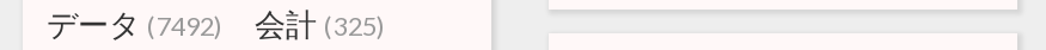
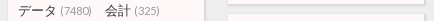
[47,5,386,43] データ (7492) 会計 (325) -> [18,2,160,18] データ (7480) 会計 (325)

